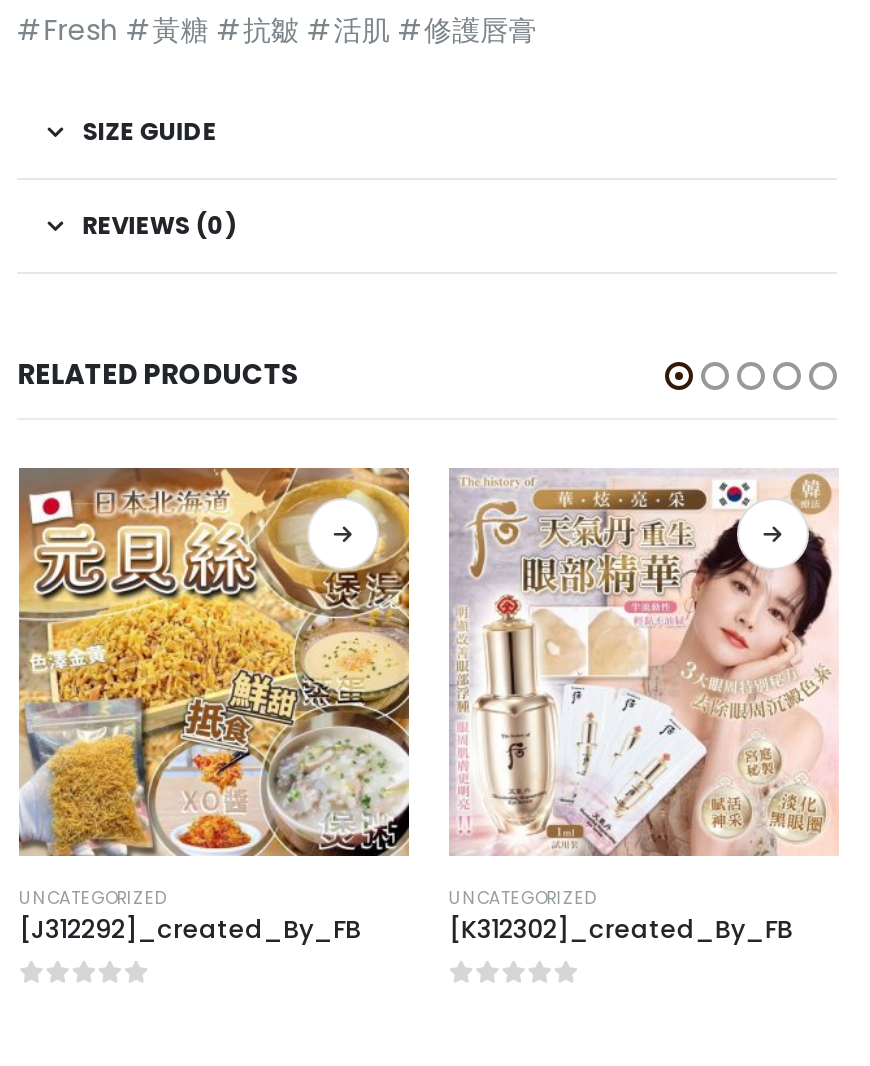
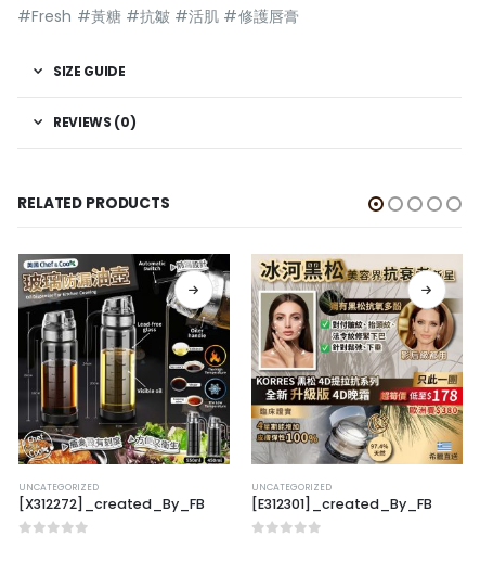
[17,466,411,946] [image] | [J312292]_created_By_FB -> [17,253,231,513] [image] | [X312272]_created_By_FB
[449,468,839,946] [image] | [K312302]_created_By_FB -> [251,256,464,513] [image] | [E312301]_created_By_FB

